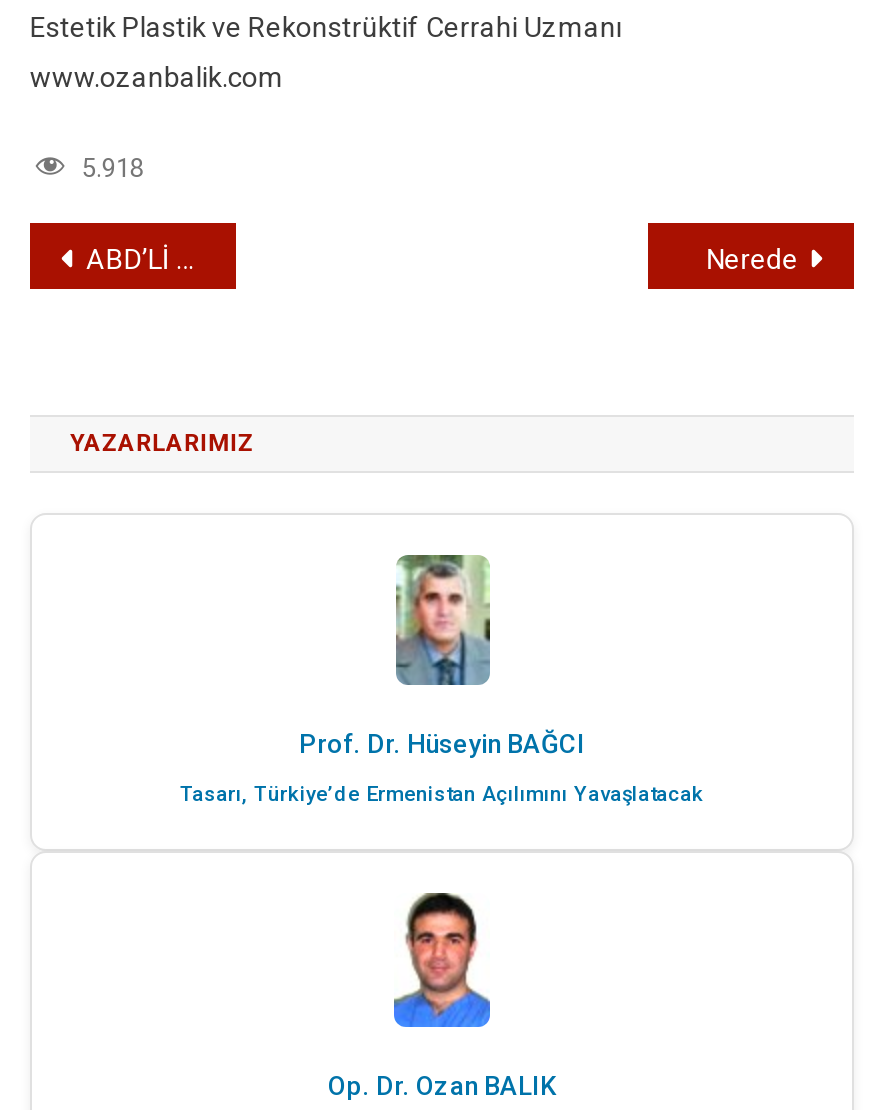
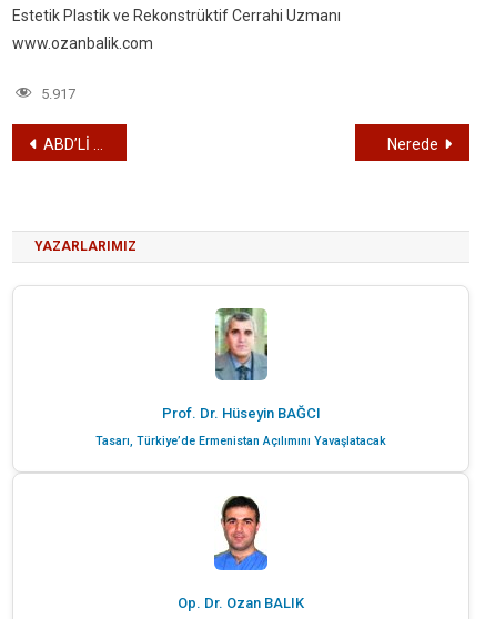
[82,153,144,183] 5.918 -> [41,85,75,102] 5.917

